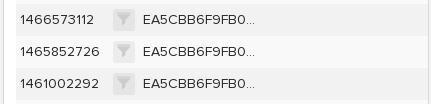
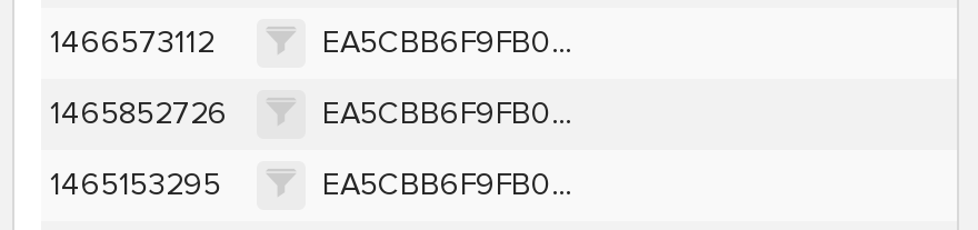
[20,75,99,92] 1461002292 -> [50,165,221,203] 1465153295

